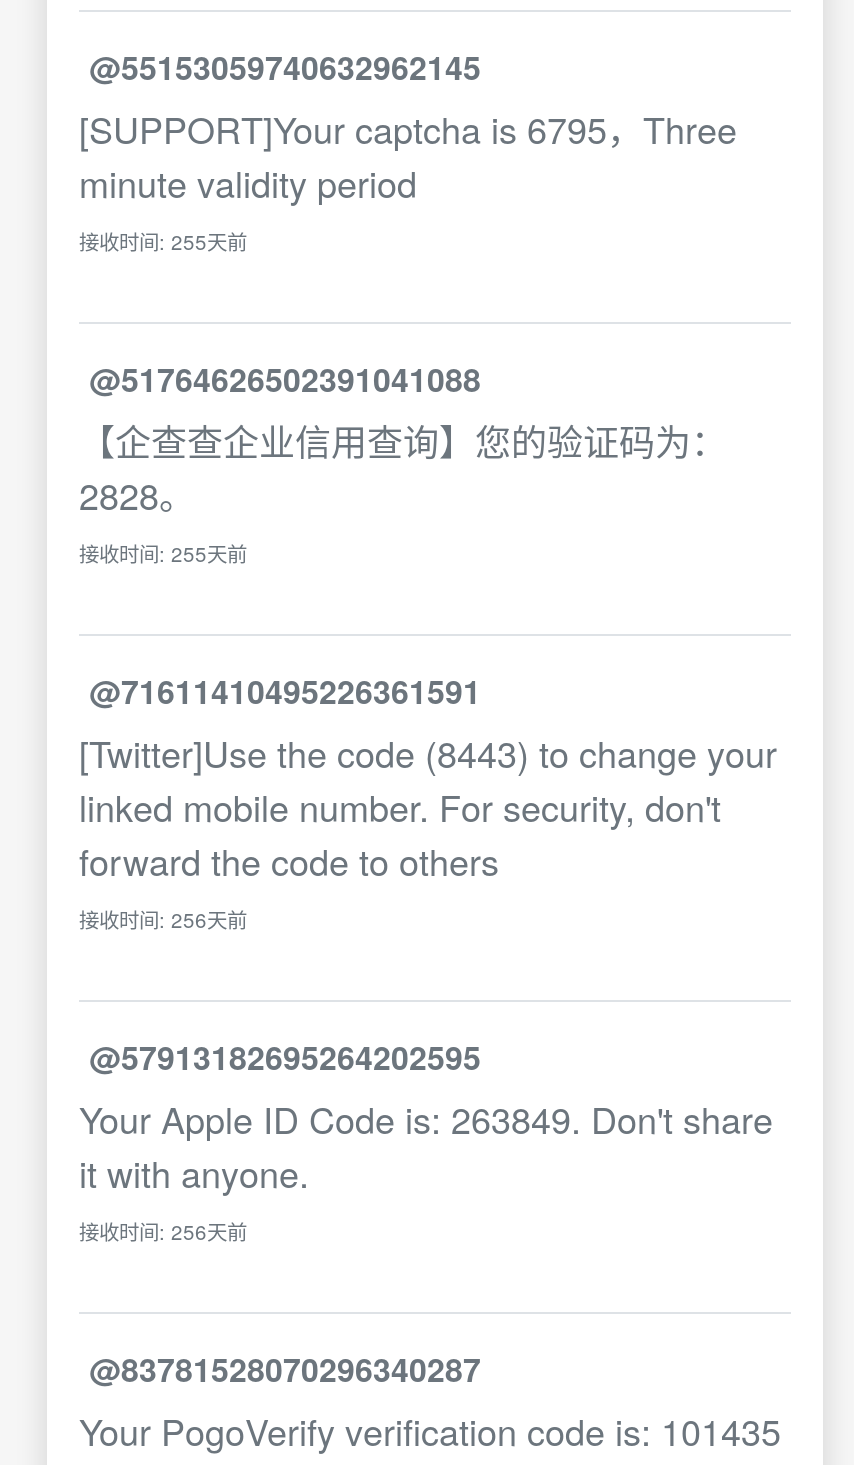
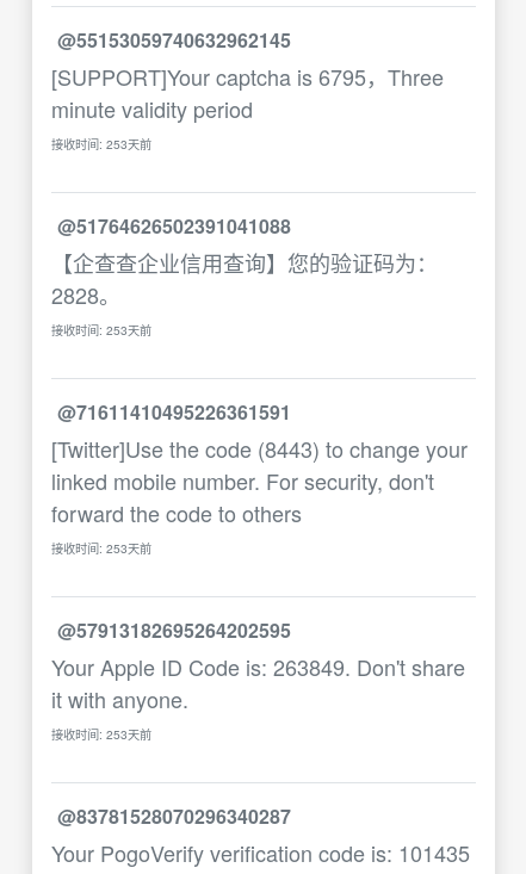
[79,226,247,256] 接收时间: 255天前 -> [51,135,151,153] 接收时间: 253天前
[79,538,247,568] 接收时间: 255天前 -> [51,321,151,339] 接收时间: 253天前
[79,904,247,934] 接收时间: 256天前 -> [51,539,151,557] 接收时间: 253天前
[79,1216,247,1246] 接收时间: 256天前 -> [51,725,151,743] 接收时间: 253天前

